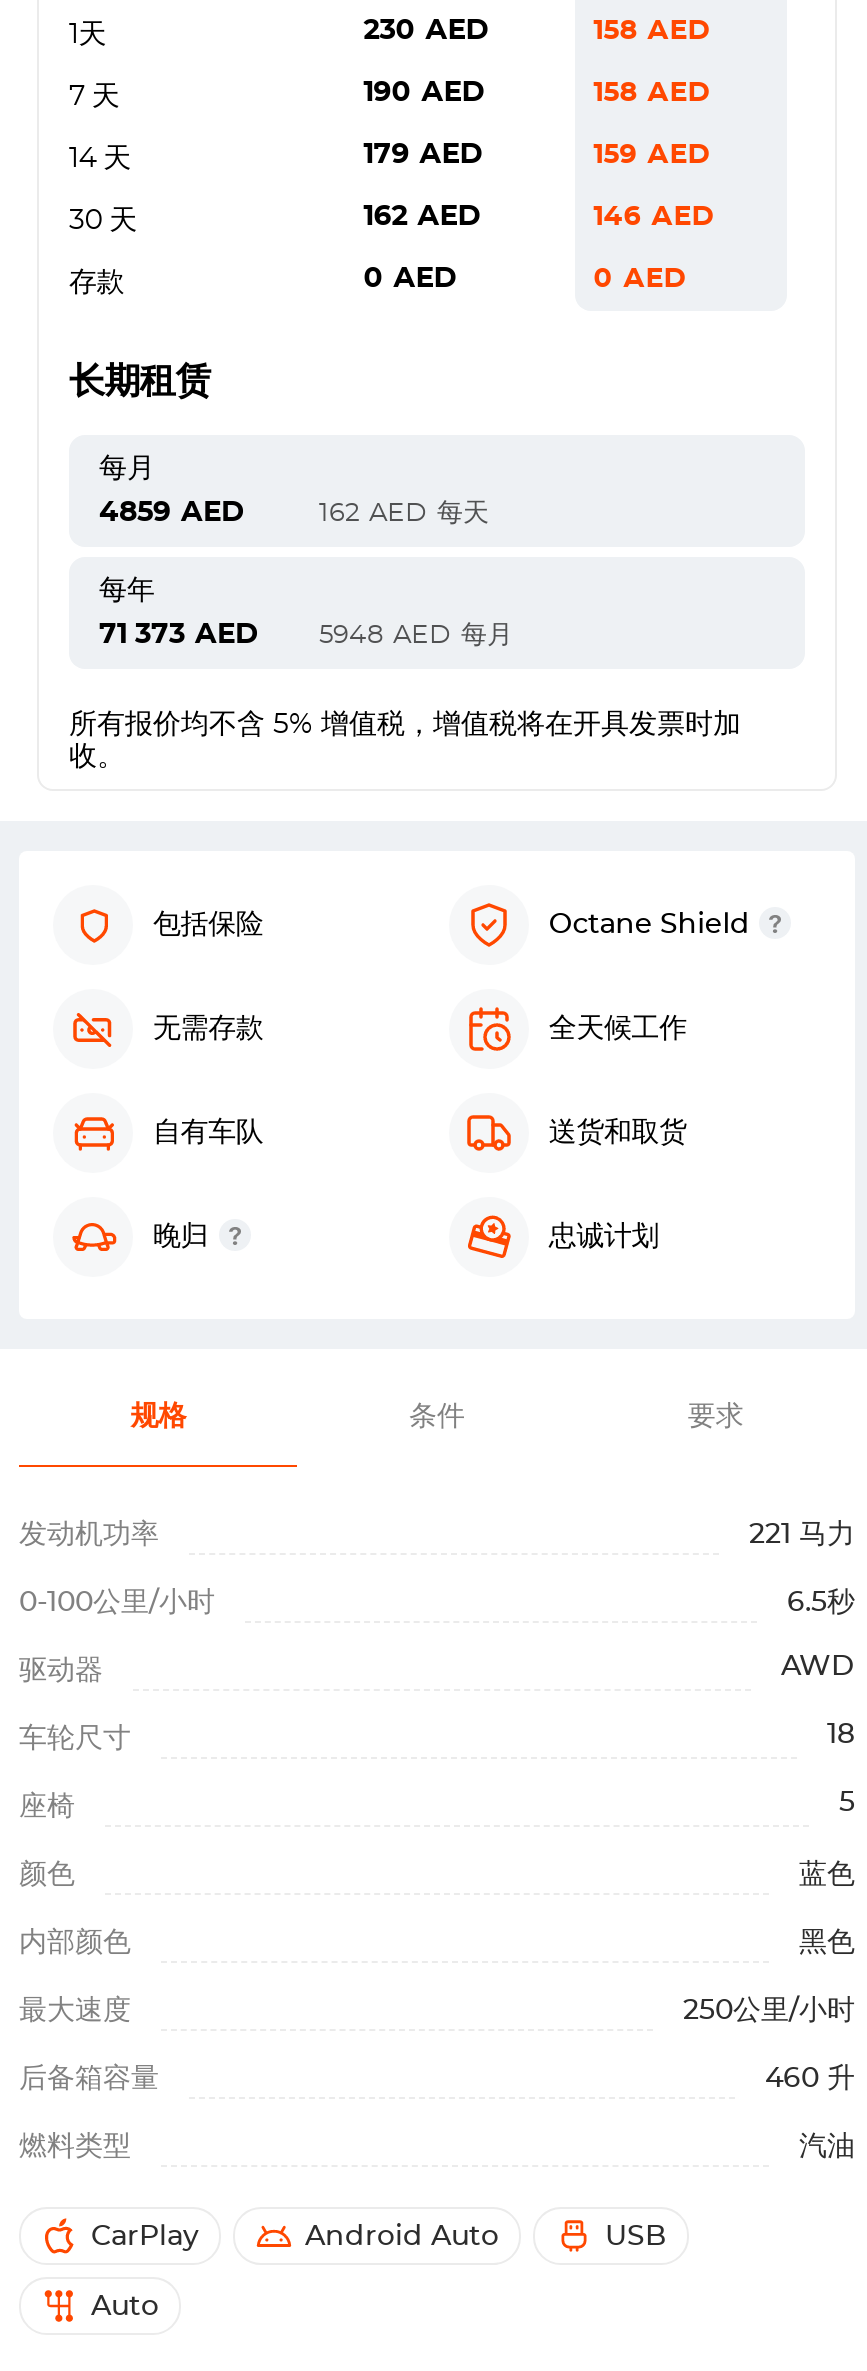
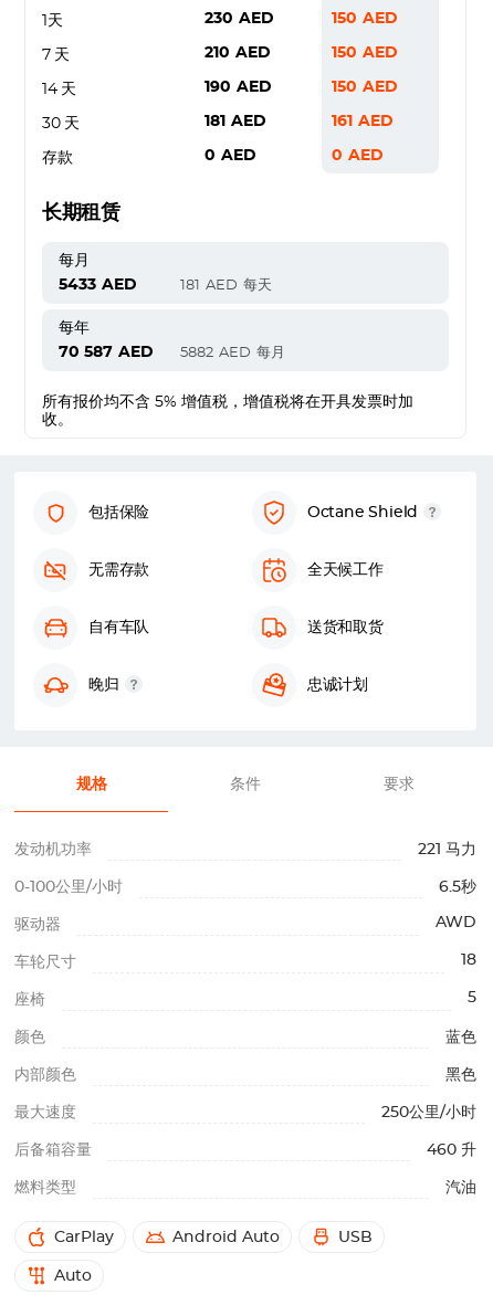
[593,17,711,45] 158 AED -> [332,11,398,27] 150 AED
[363,79,485,107] 190 AED -> [205,45,271,61] 210 AED
[593,79,711,107] 158 AED -> [332,45,398,61] 150 AED
[363,141,483,169] 179 AED -> [205,80,272,95] 190 AED
[593,141,711,169] 159 AED -> [332,80,398,95] 150 AED
[363,203,481,231] 162 AED -> [205,114,267,129] 181 AED
[593,203,715,231] 146 AED -> [332,114,394,129] 161 AED
[99,499,245,527] 4859 AED -> [59,277,137,293] 5433 AED
[319,500,489,526] 162 AED 每天 -> [180,278,272,292] 181 AED 每天
[99,621,259,649] 71 373 AED -> [59,345,154,360] 70 587 AED
[319,622,513,648] 5948 AED 每月 -> [180,345,285,360] 5882 AED 每月

